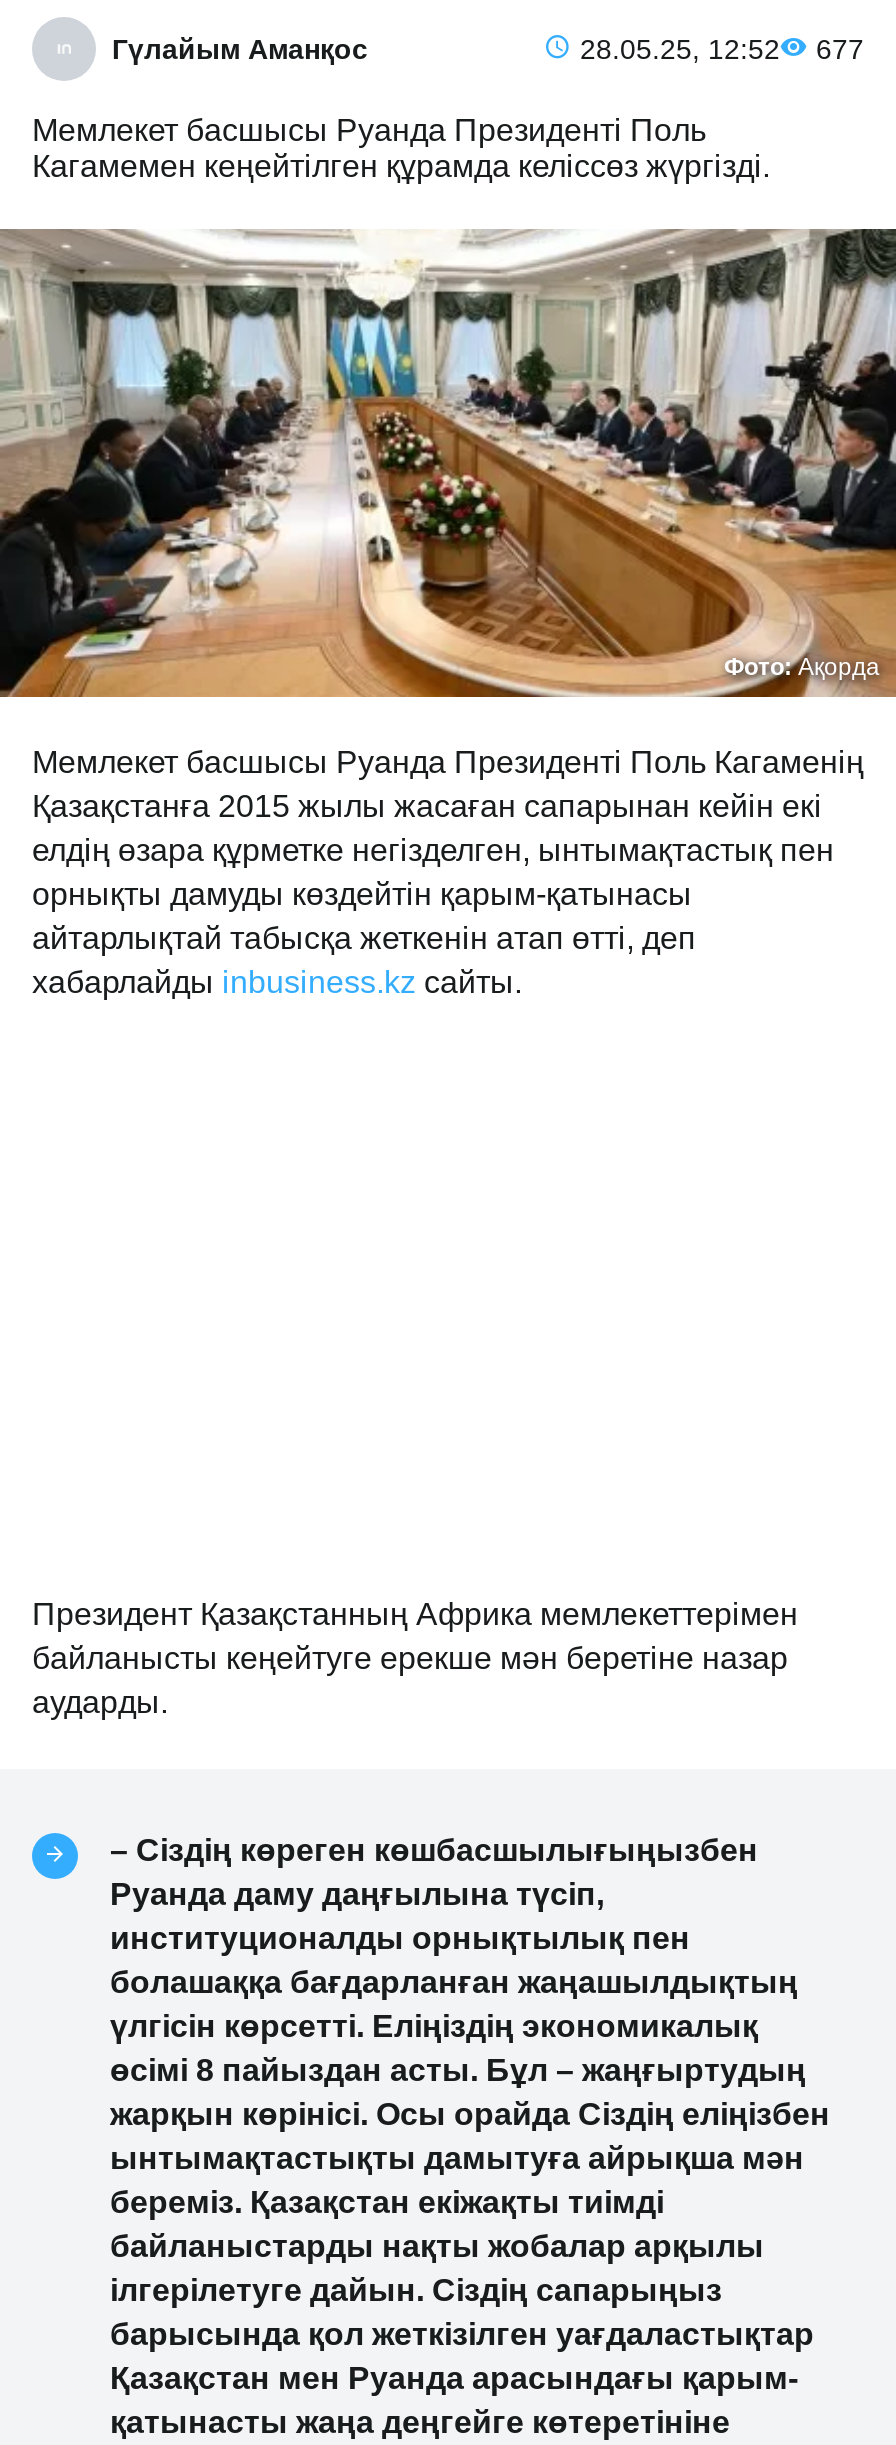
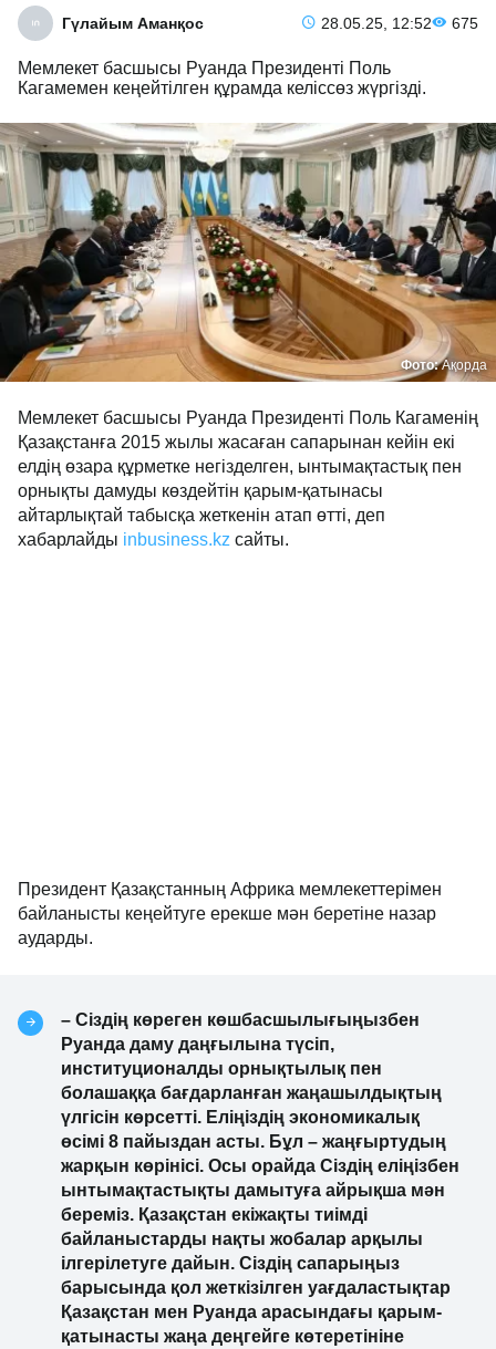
[580,33,864,65] 28.05.25, 12:52 677 -> [321,14,478,32] 28.05.25, 12:52 675

